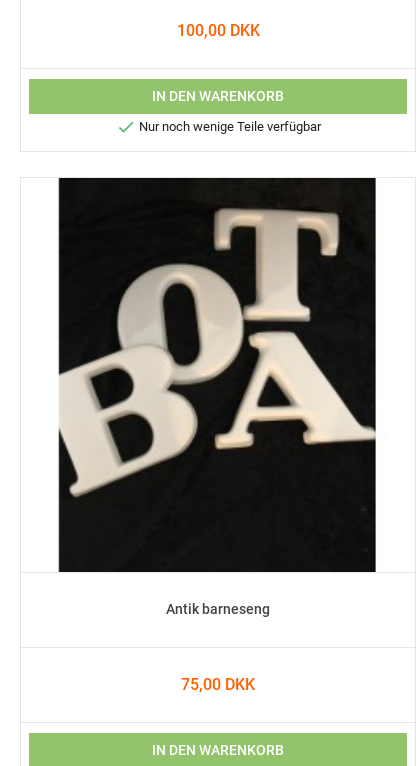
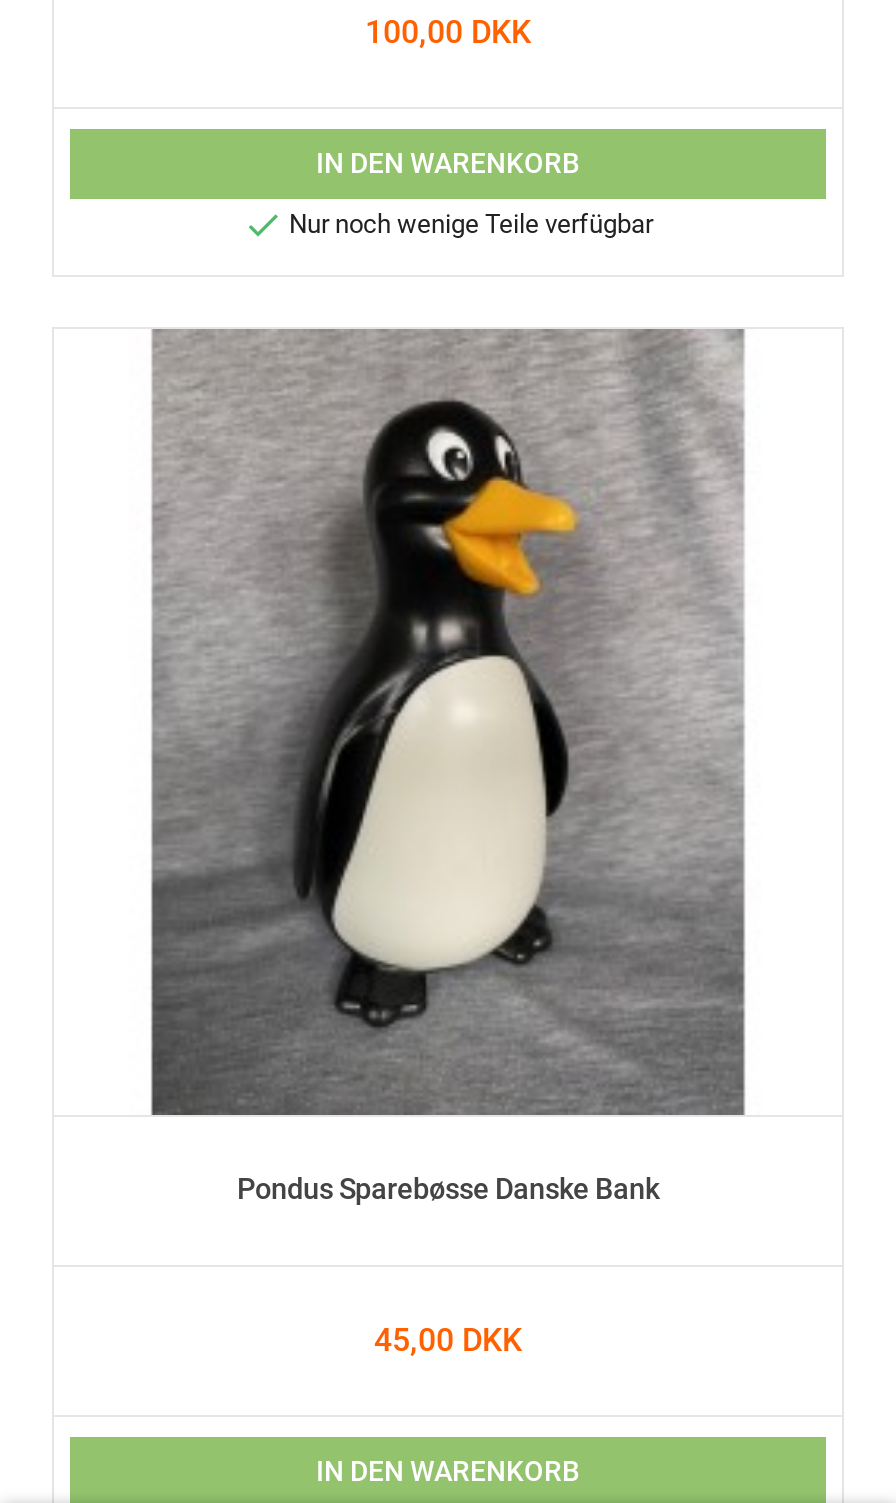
[57,177,377,617] [image] | Antik barneseng -> [128,327,764,1206] [image] | Pondus Sparebøsse Danske Bank
[181,674,255,693] 75,00 DKK -> [374,1320,522,1358] 45,00 DKK

